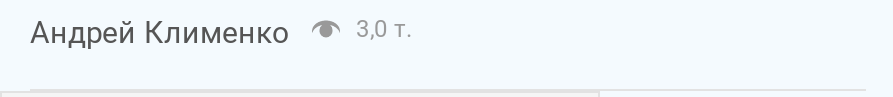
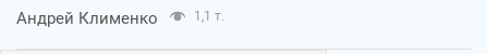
[356,14,412,42] 3,0 т. -> [194,8,224,23] 1,1 т.

